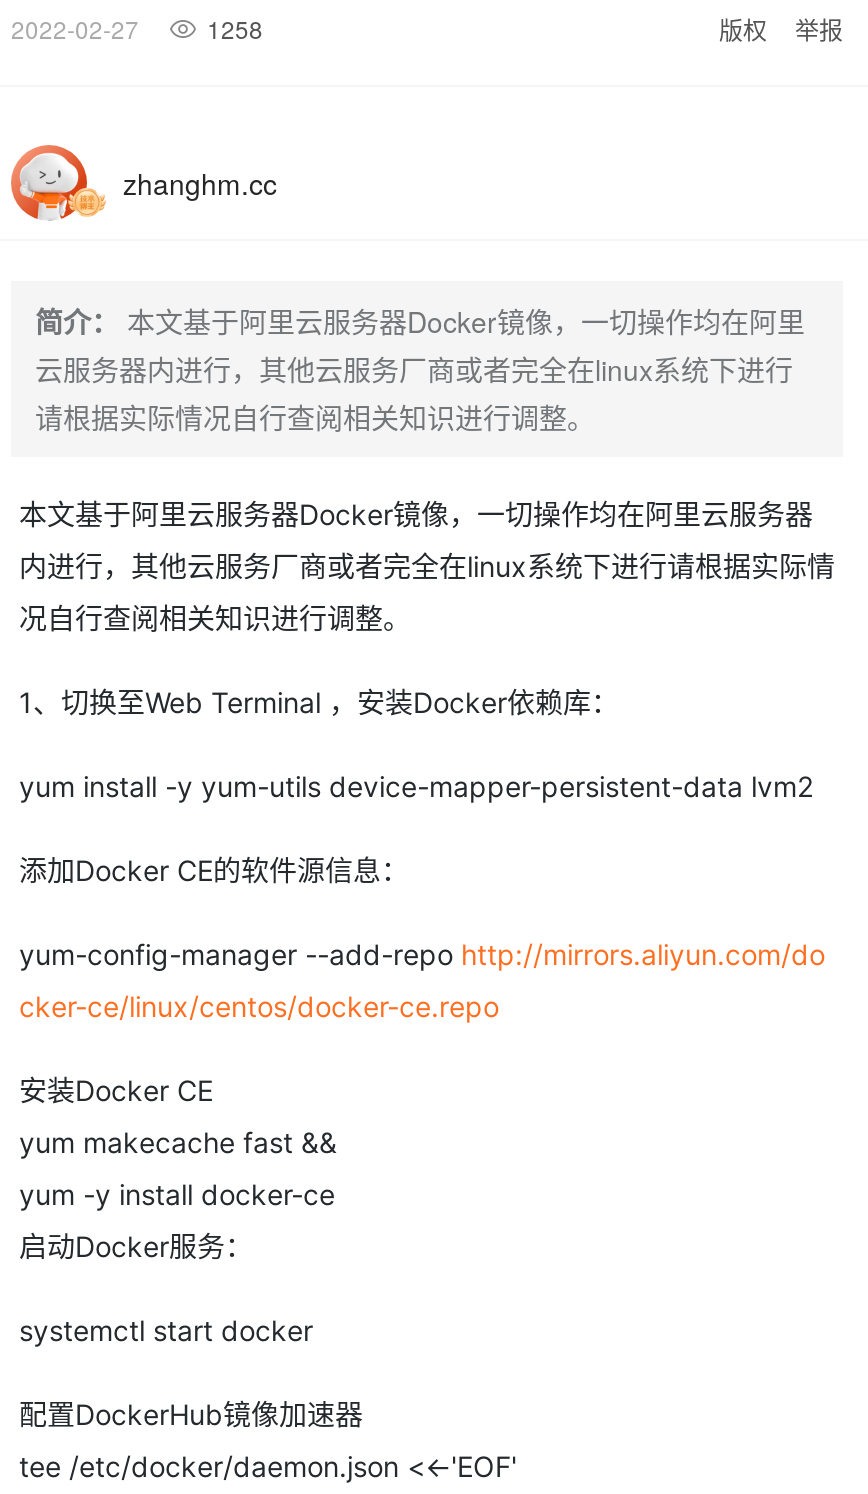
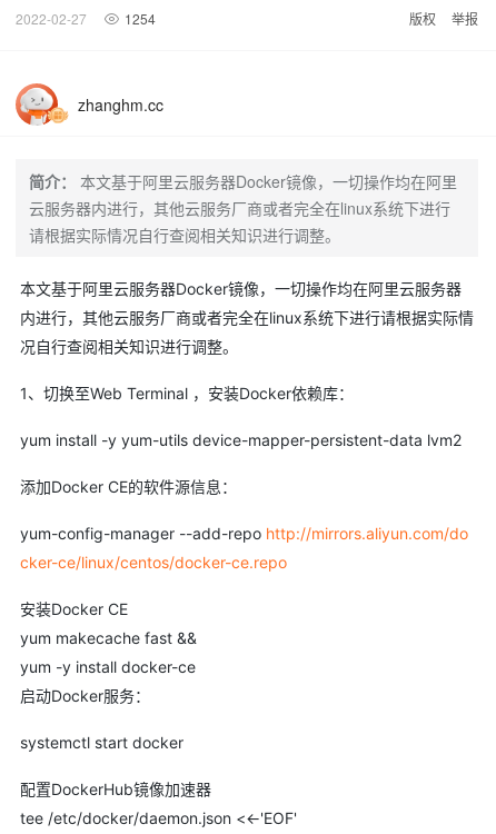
[11,11,263,45] 2022-02-27 1258 -> [16,9,156,28] 2022-02-27 1254

